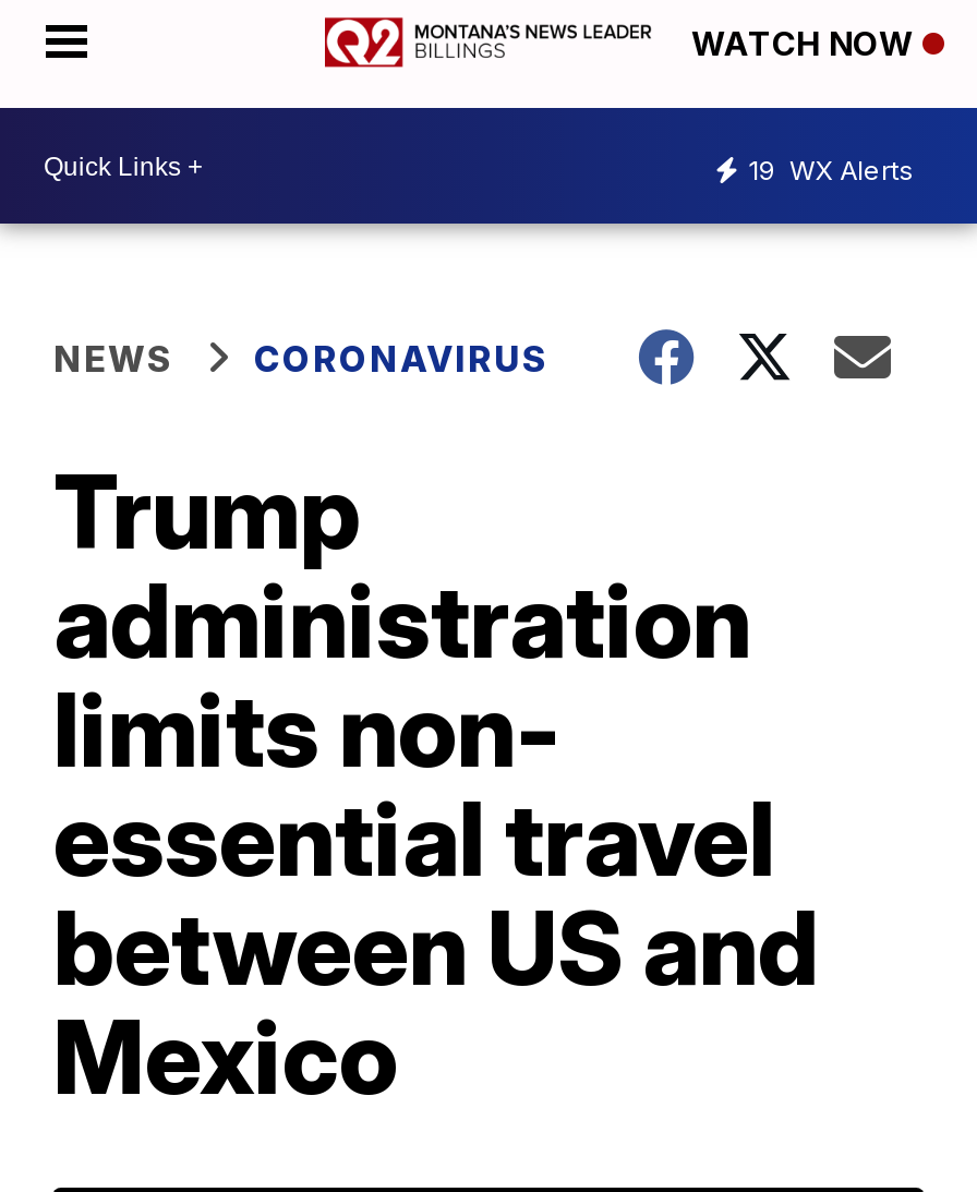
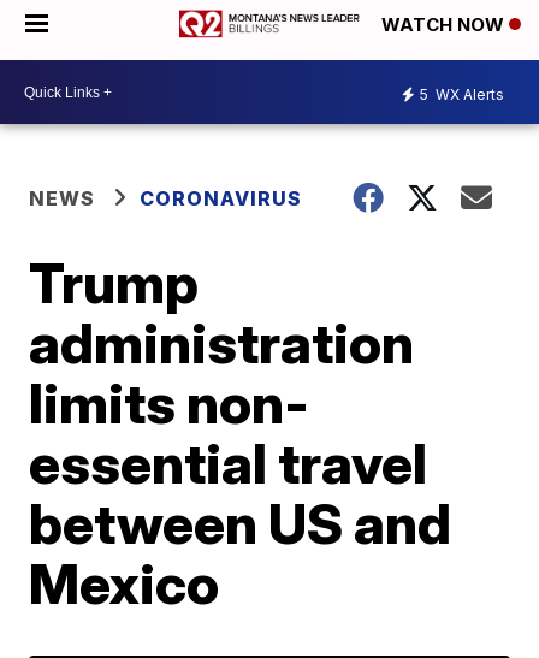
[748,153,914,185] 19 WX Alerts -> [420,85,504,103] 5 WX Alerts

